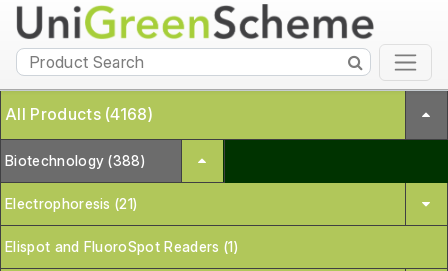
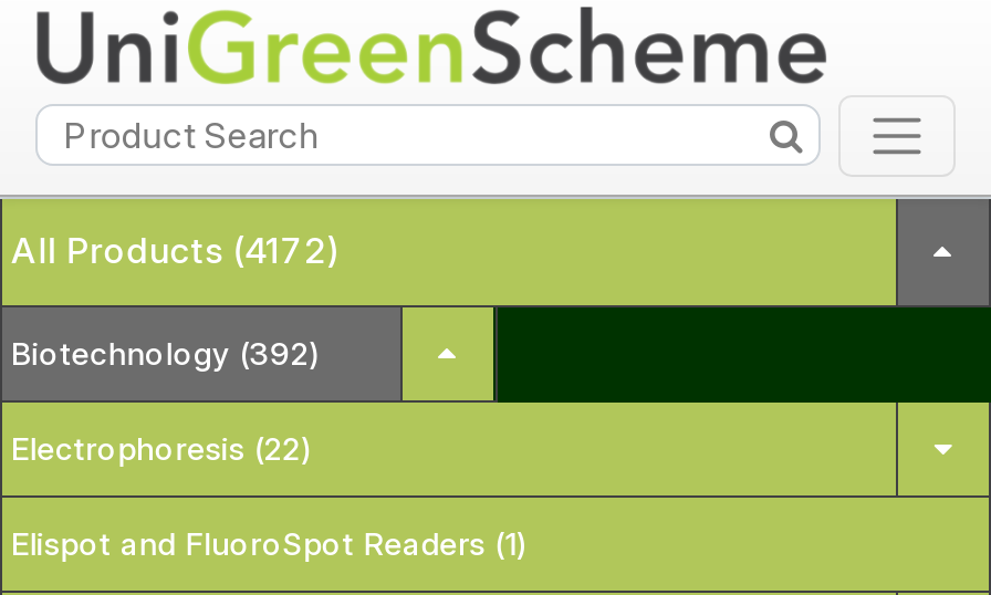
[5,104,153,124] All Products (4168) -> [11,228,339,272] All Products (4172)
[5,152,145,169] Biotechnology (388) -> [11,334,319,371] Biotechnology (392)
[5,195,137,212] Electrophoresis (21) -> [11,429,311,466] Electrophoresis (22)

